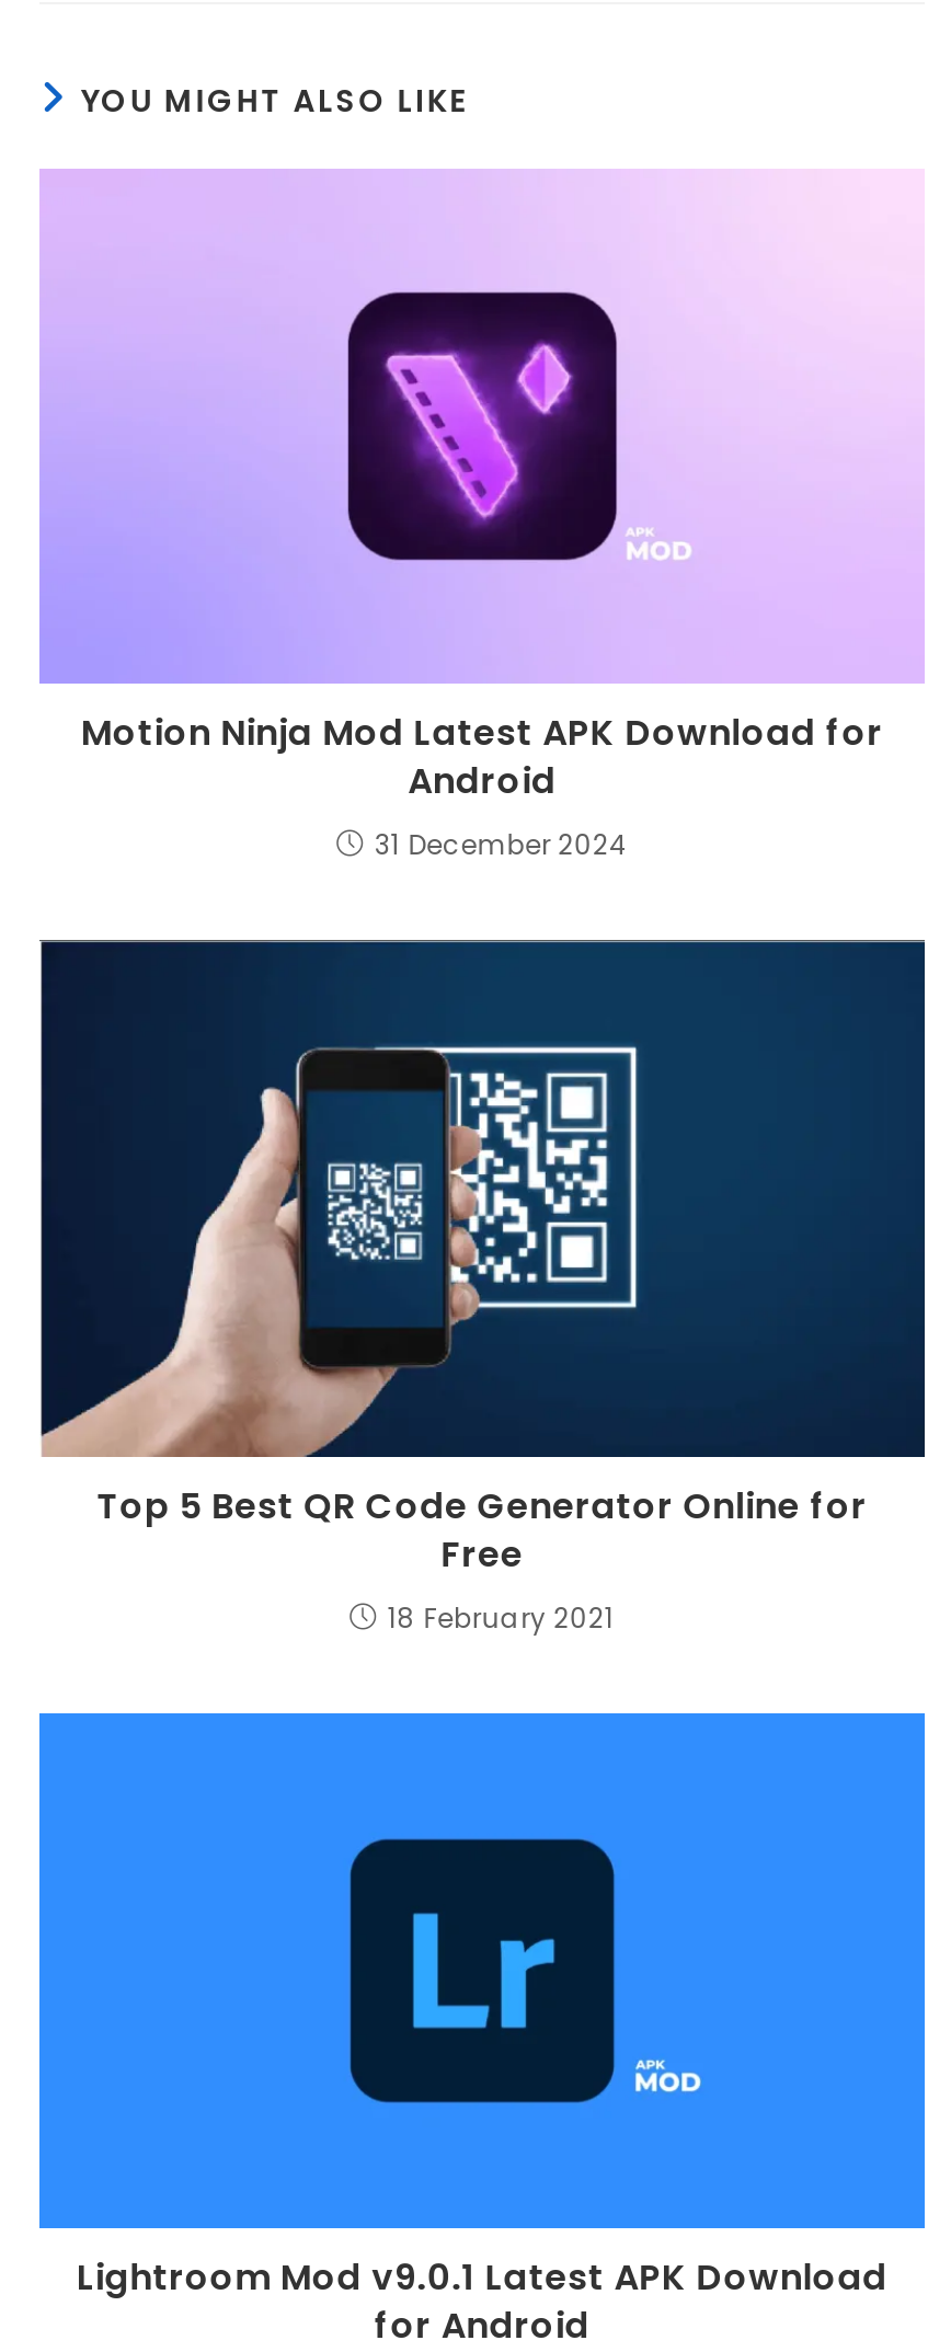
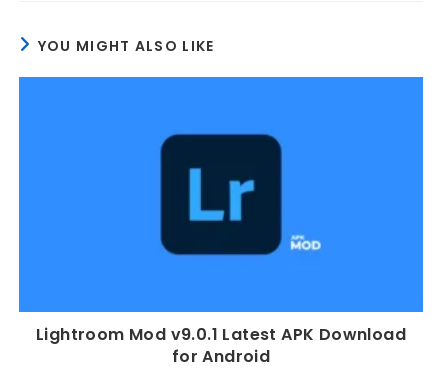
[39,169,925,863] [image] | Motion Ninja Mod Latest APK Download for | Android | 31 December 2024 -> none
[39,938,927,1637] [image] | Top 5 Best QR Code Generator Online for | Free | 18 February 2021 -> none

